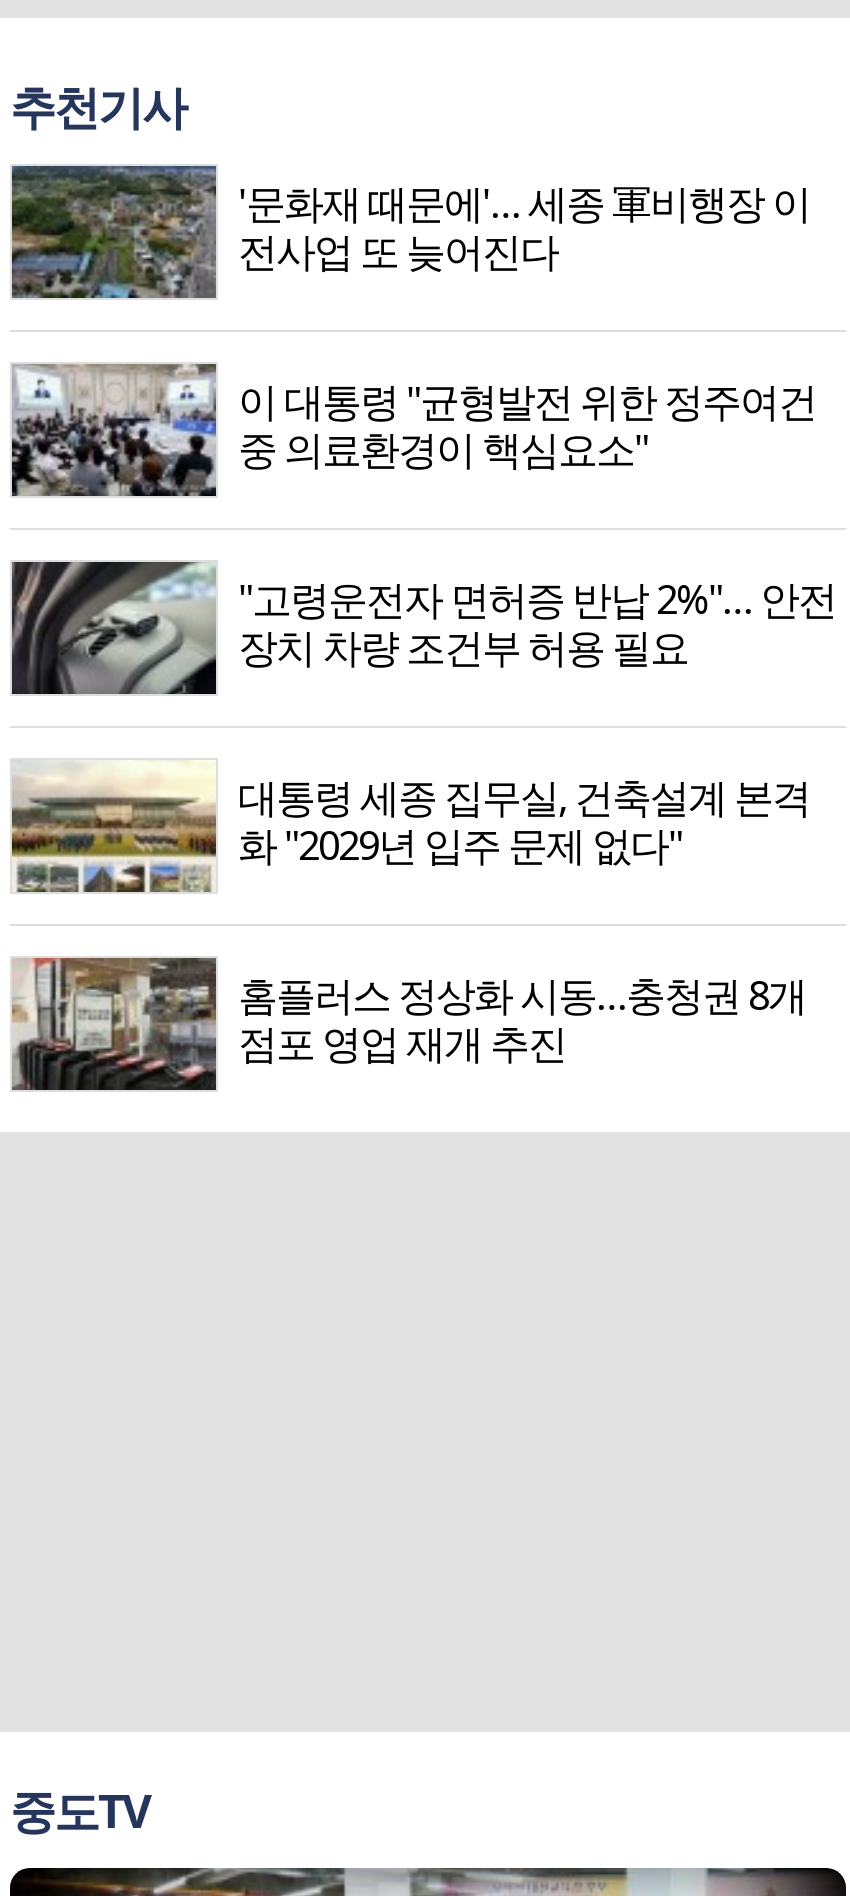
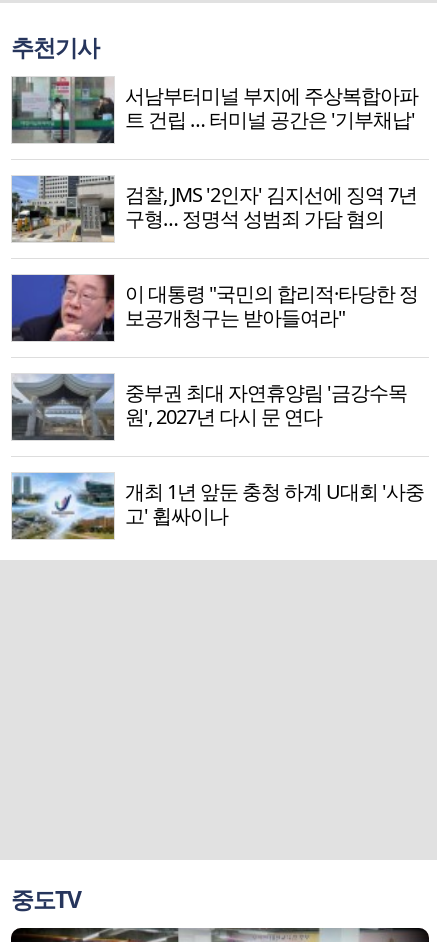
[12,164,810,300] [image] | '문화재 때문에'… 세종 軍비행장 이 | 전사업 또 늦어진다 -> [12,76,418,144] [image] | 서남부터미널 부지에 주상복합아파 | 트 건립 … 터미널 공간은 '기부채납'
[10,362,816,498] [image] | 이 대통령 "균형발전 위한 정주여건 | 중 의료환경이 핵심요소" -> [12,175,417,243] [image] | 검찰, JMS '2인자' 김지선에 징역 7년 | 구형… 정명석 성범죄 가담 혐의
[10,560,836,696] [image] | "고령운전자 면허증 반납 2%"… 안전 | 장치 차량 조건부 허용 필요 -> [11,274,418,342] [image] | 이 대통령 "국민의 합리적·타당한 정 | 보공개청구는 받아들여라"
[10,760,810,894] [image] | 대통령 세종 집무실, 건축설계 본격 | 화 "2029년 입주 문제 없다" -> [11,373,407,440] [image] | 중부권 최대 자연휴양림 '금강수목 | 원', 2027년 다시 문 연다
[10,956,806,1092] [image] | 홈플러스 정상화 시동…충청권 8개 | 점포 영업 재개 추진 -> [11,472,424,540] [image] | 개최 1년 앞둔 충청 하계 U대회 '사중 | 고' 휩싸이나

